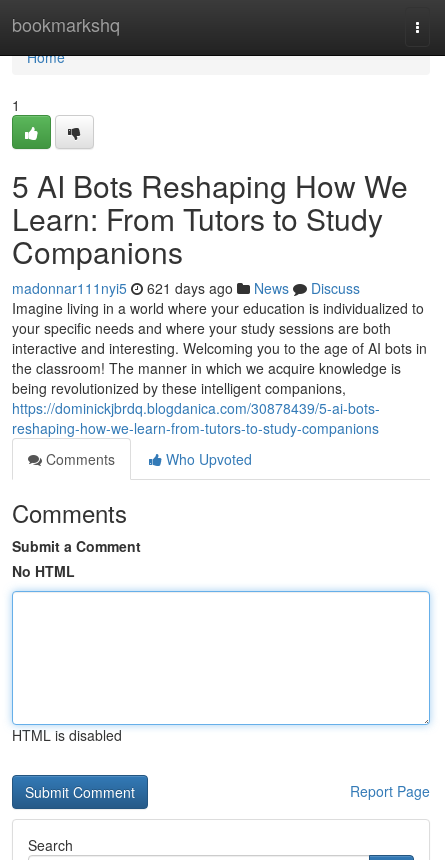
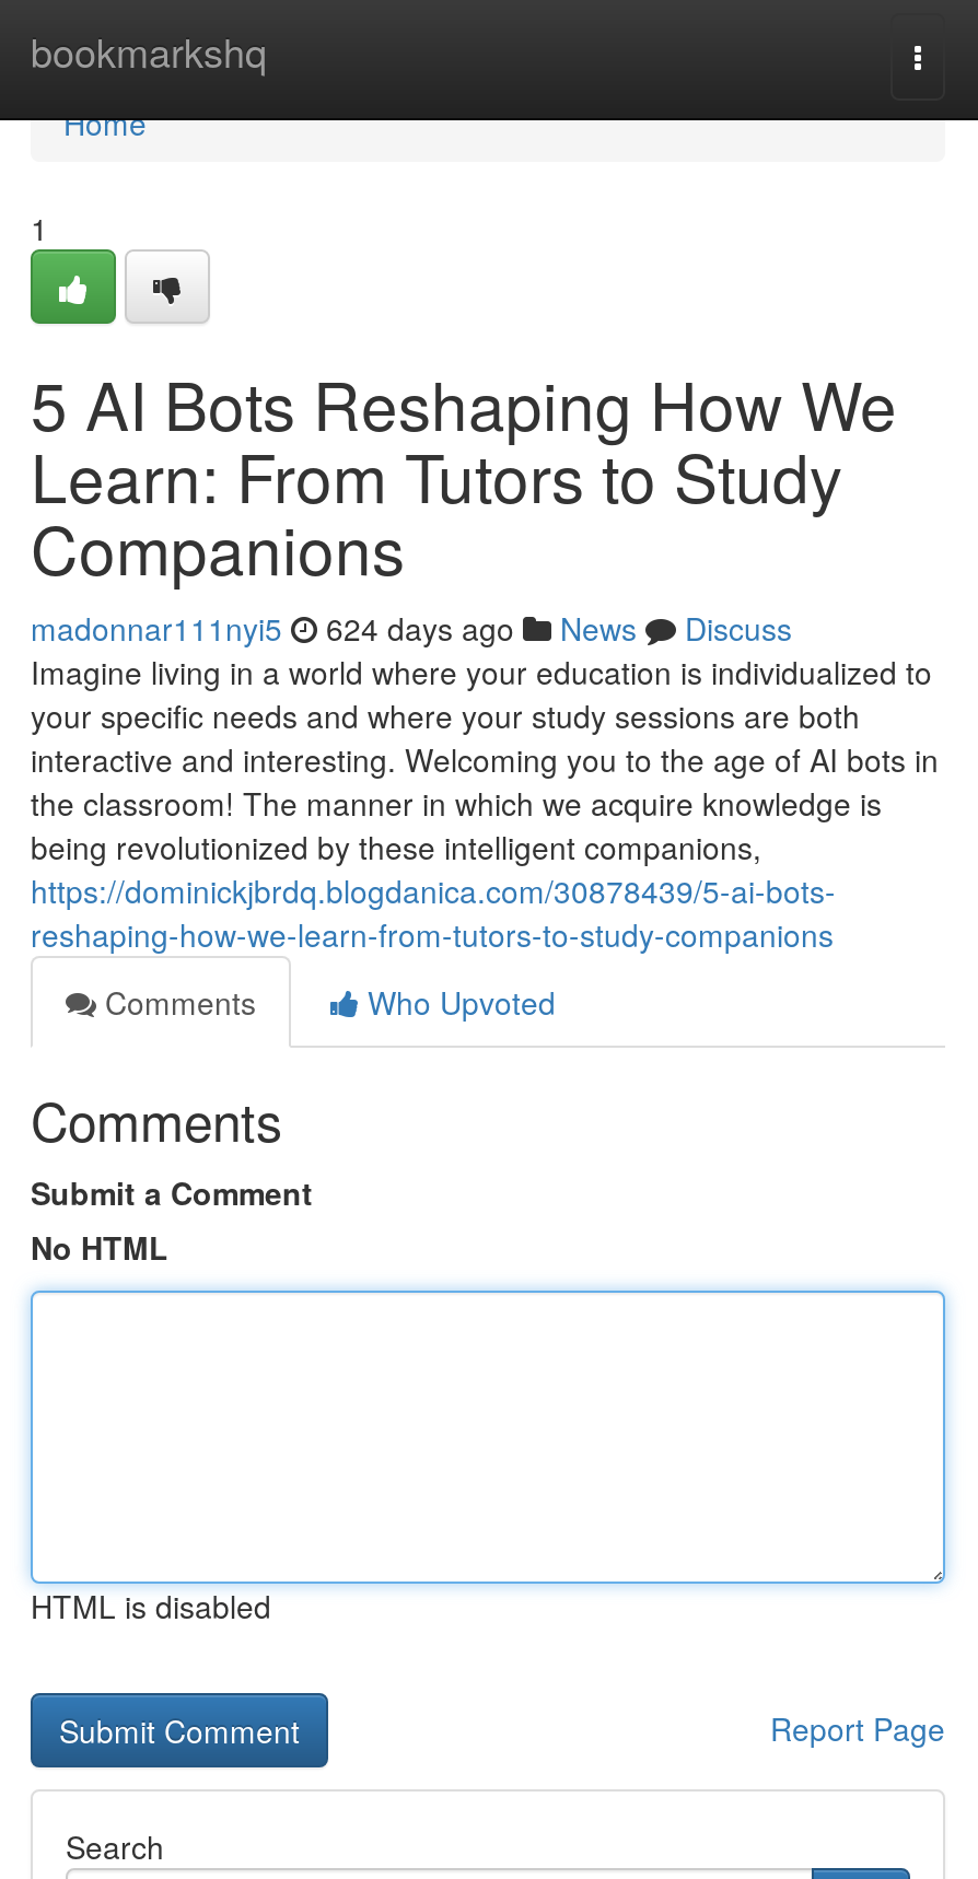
[12,278,360,298] madonnar111nyi5 621 days ago News Discuss -> [31,606,792,650] madonnar111nyi5 624 days ago News Discuss

